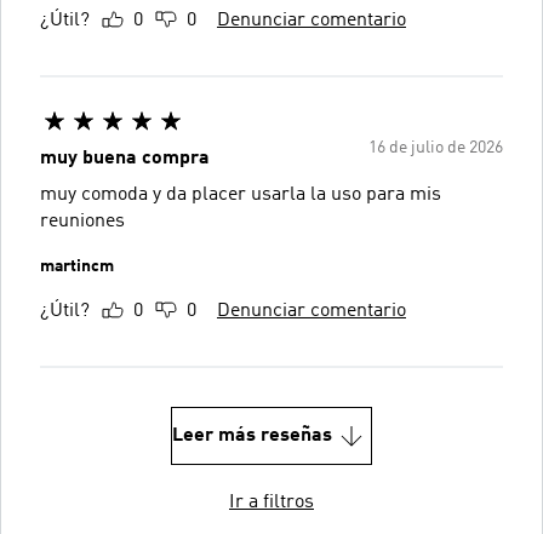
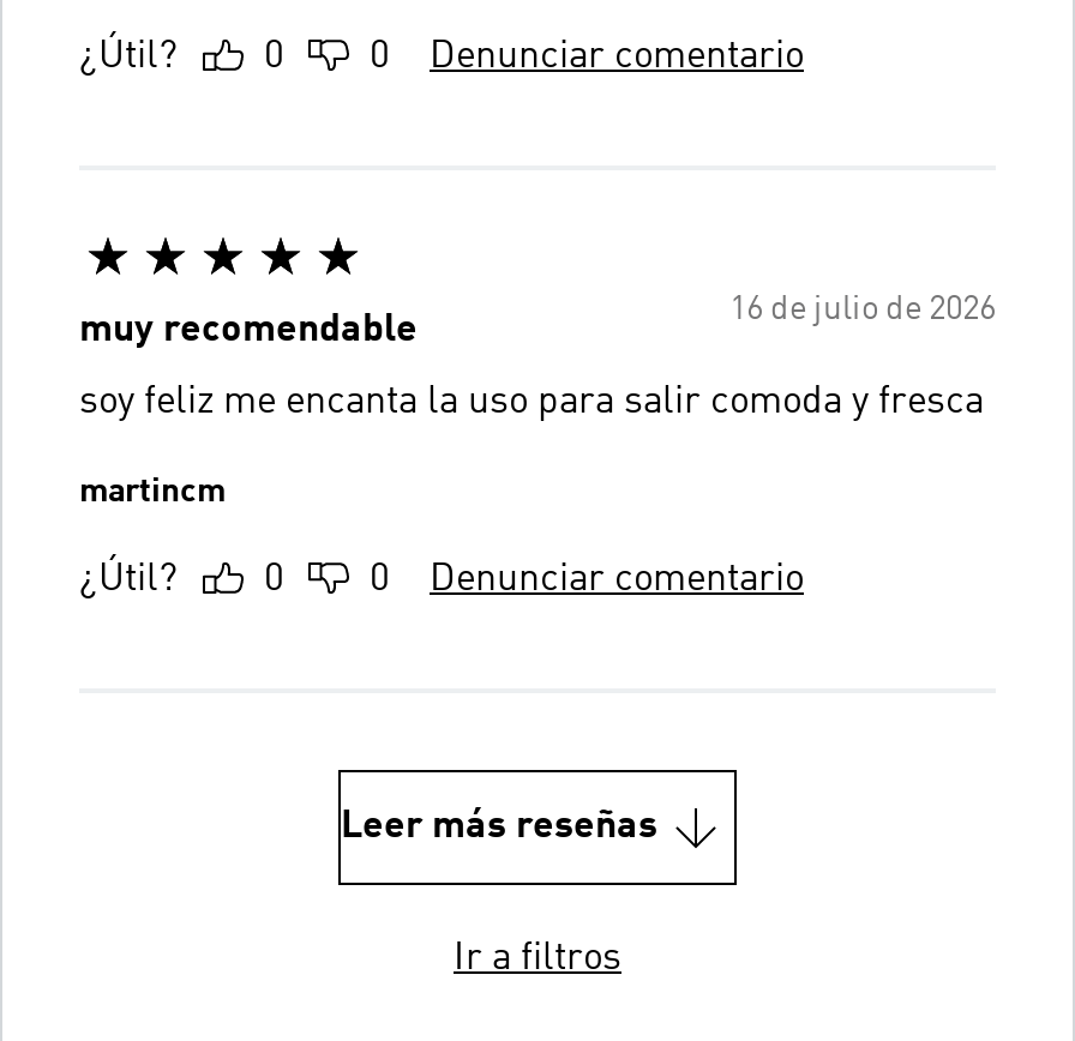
[40,149,210,168] muy buena compra -> [79,312,418,350] muy recomendable
[40,185,441,231] muy comoda y da placer usarla la uso para mis | reuniones -> [79,384,984,422] soy feliz me encanta la uso para salir comoda y fresca

